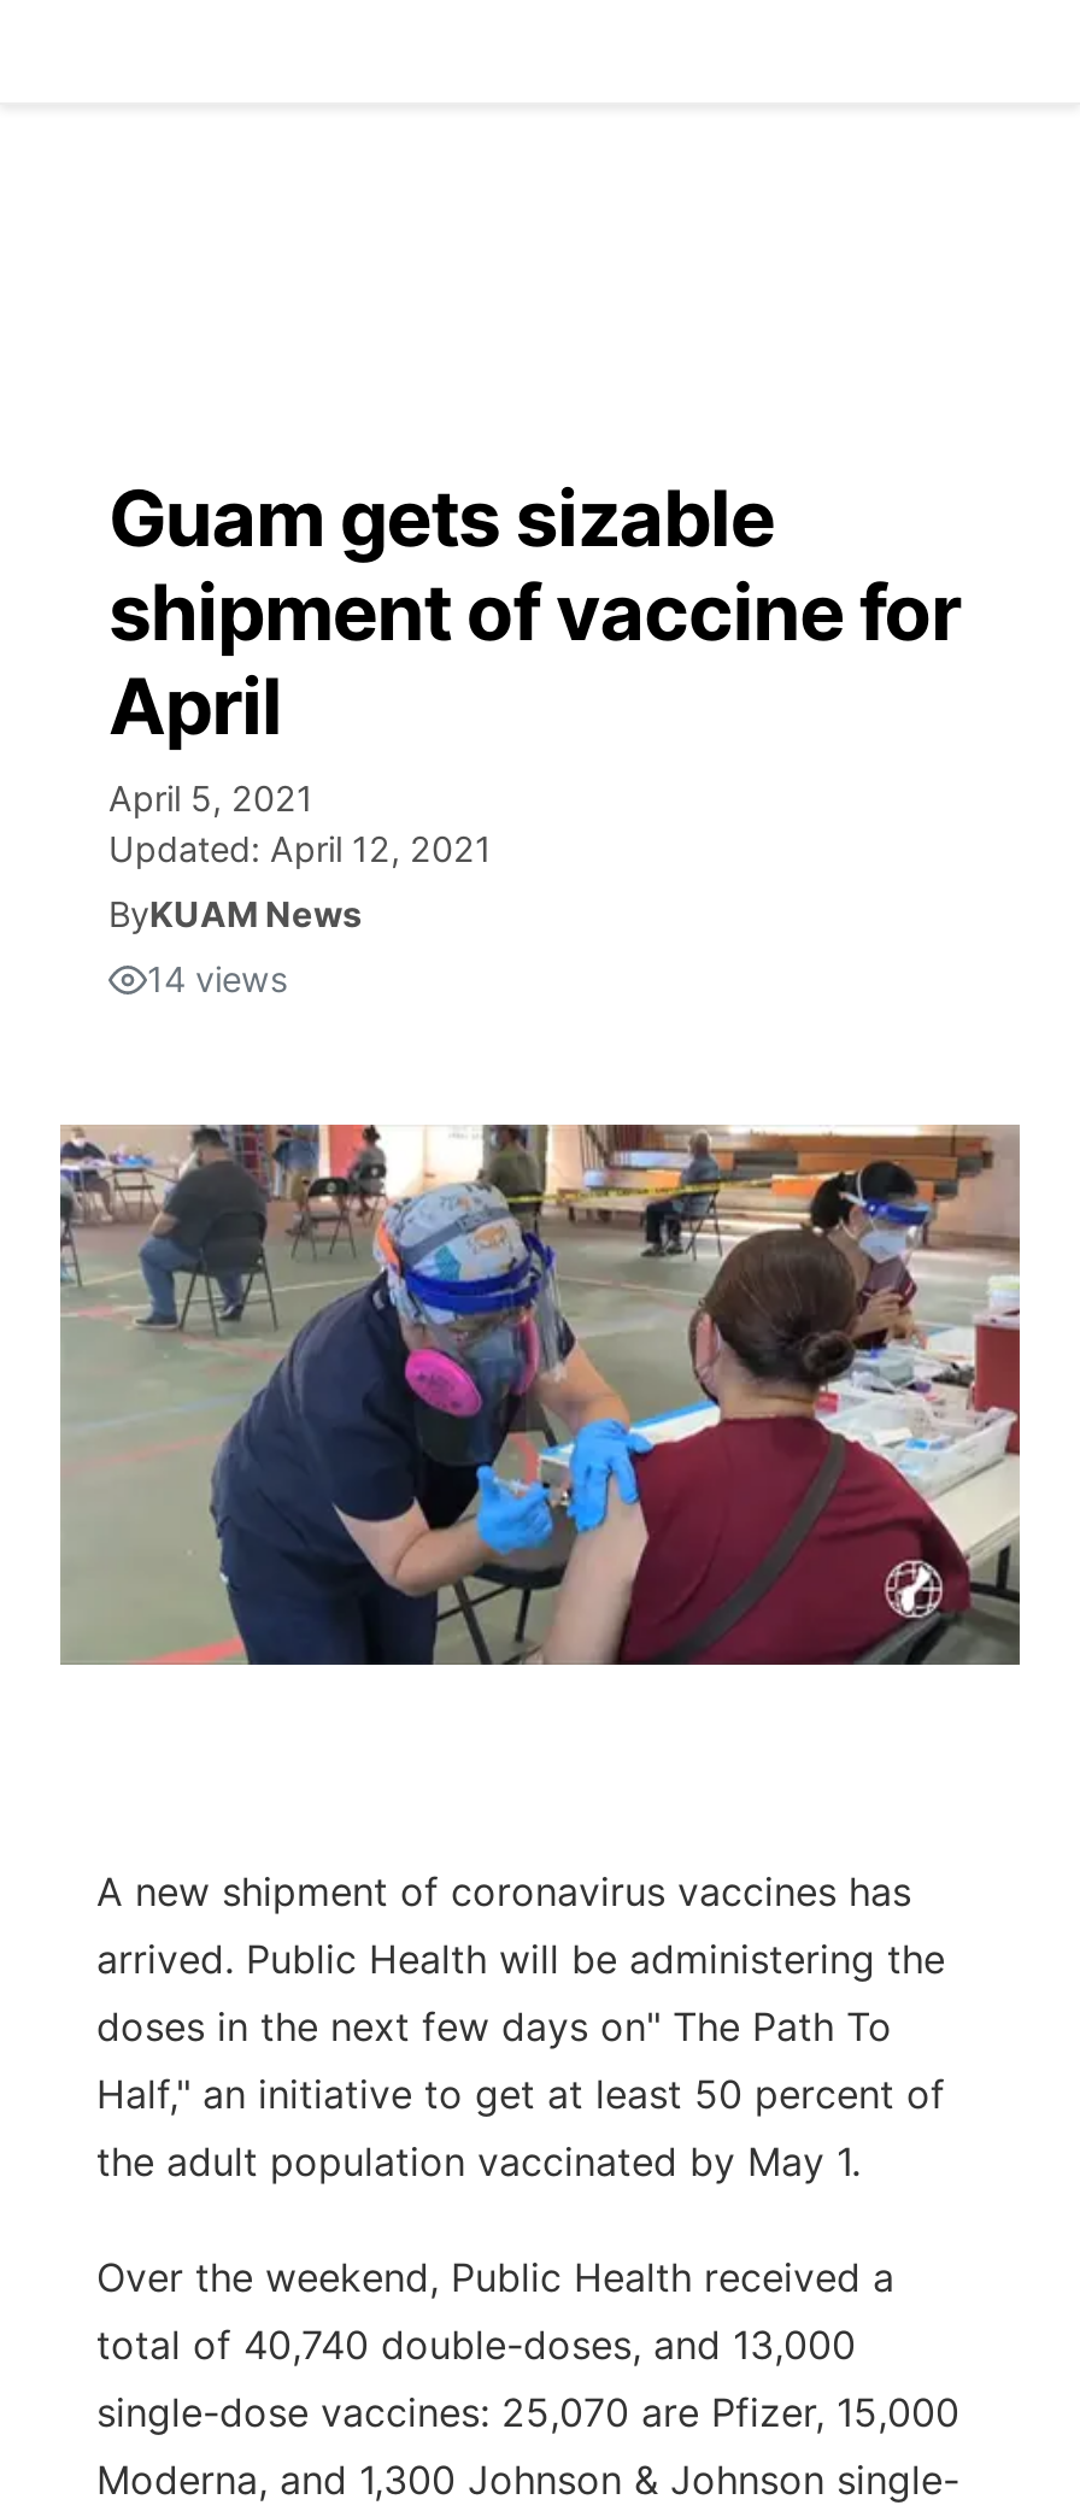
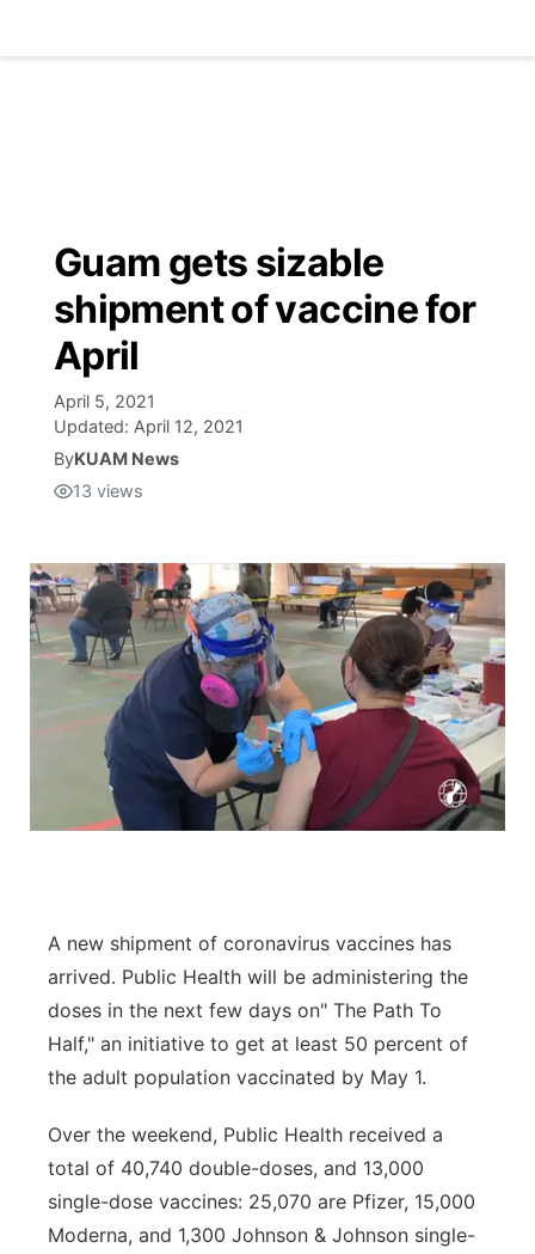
[147,958,289,999] 14 views -> [73,481,143,501] 13 views

